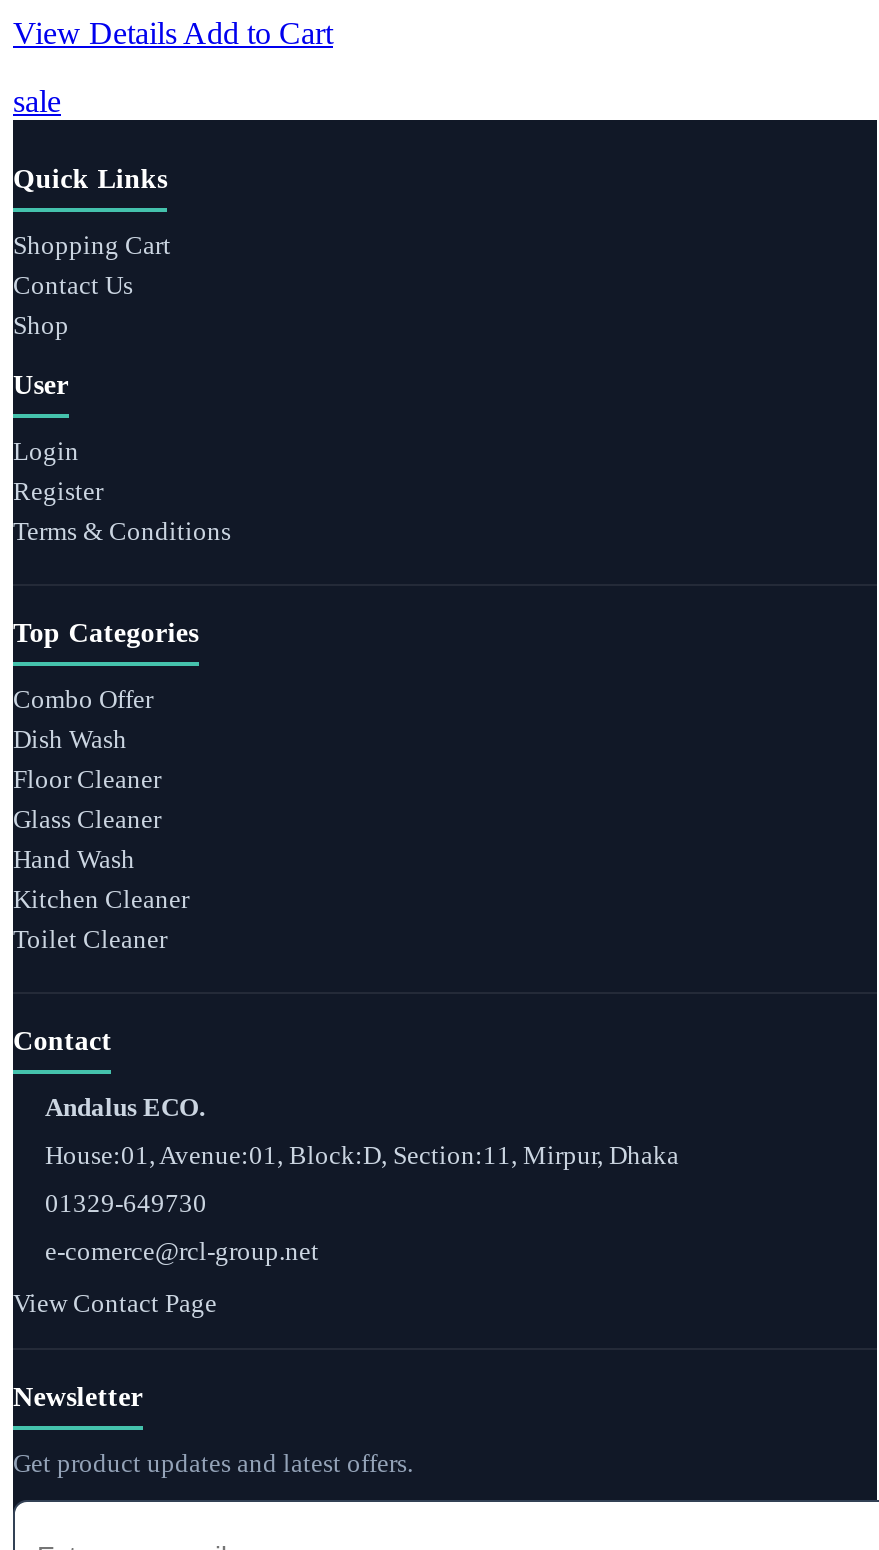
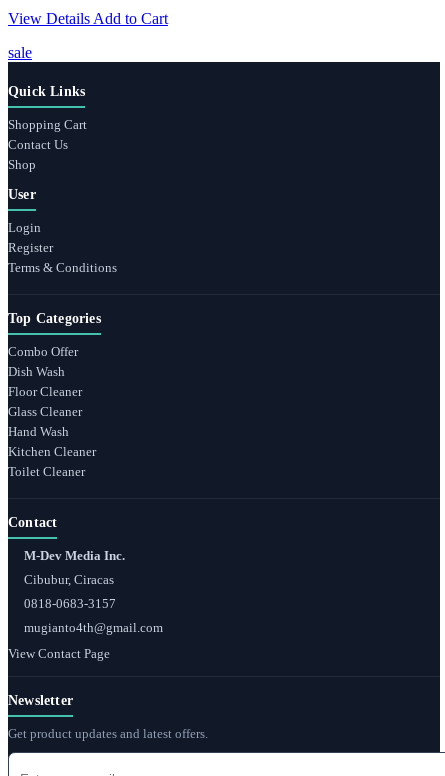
[45,1093,205,1123] Andalus ECO. -> [24,548,125,563] M-Dev Media Inc.
[45,1141,679,1171] House:01, Avenue:01, Block:D, Section:11, Mirpur, Dhaka -> [24,572,114,587] Cibubur, Ciracas
[45,1189,207,1219] 01329-649730 -> [24,596,116,611] 0818-0683-3157
[45,1237,319,1267] e-comerce@rcl-group.net -> [24,620,163,635] mugianto4th@gmail.com

